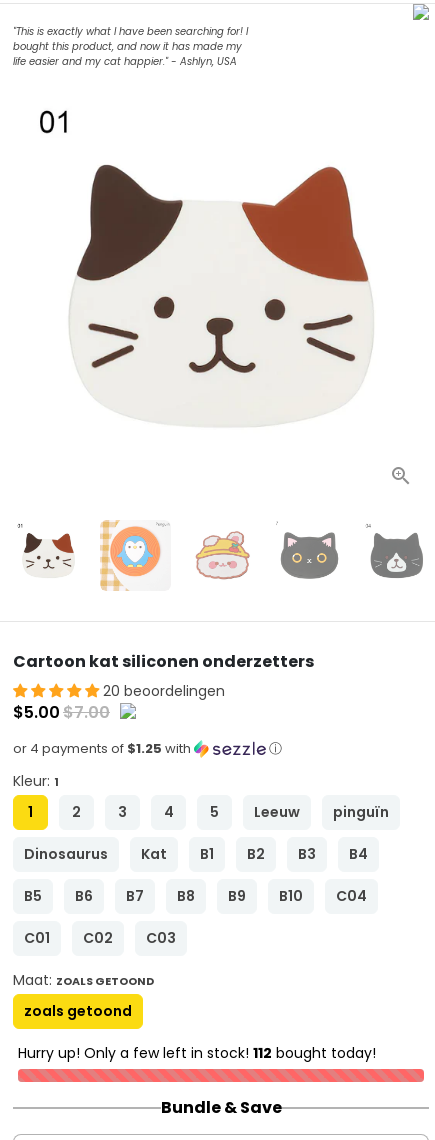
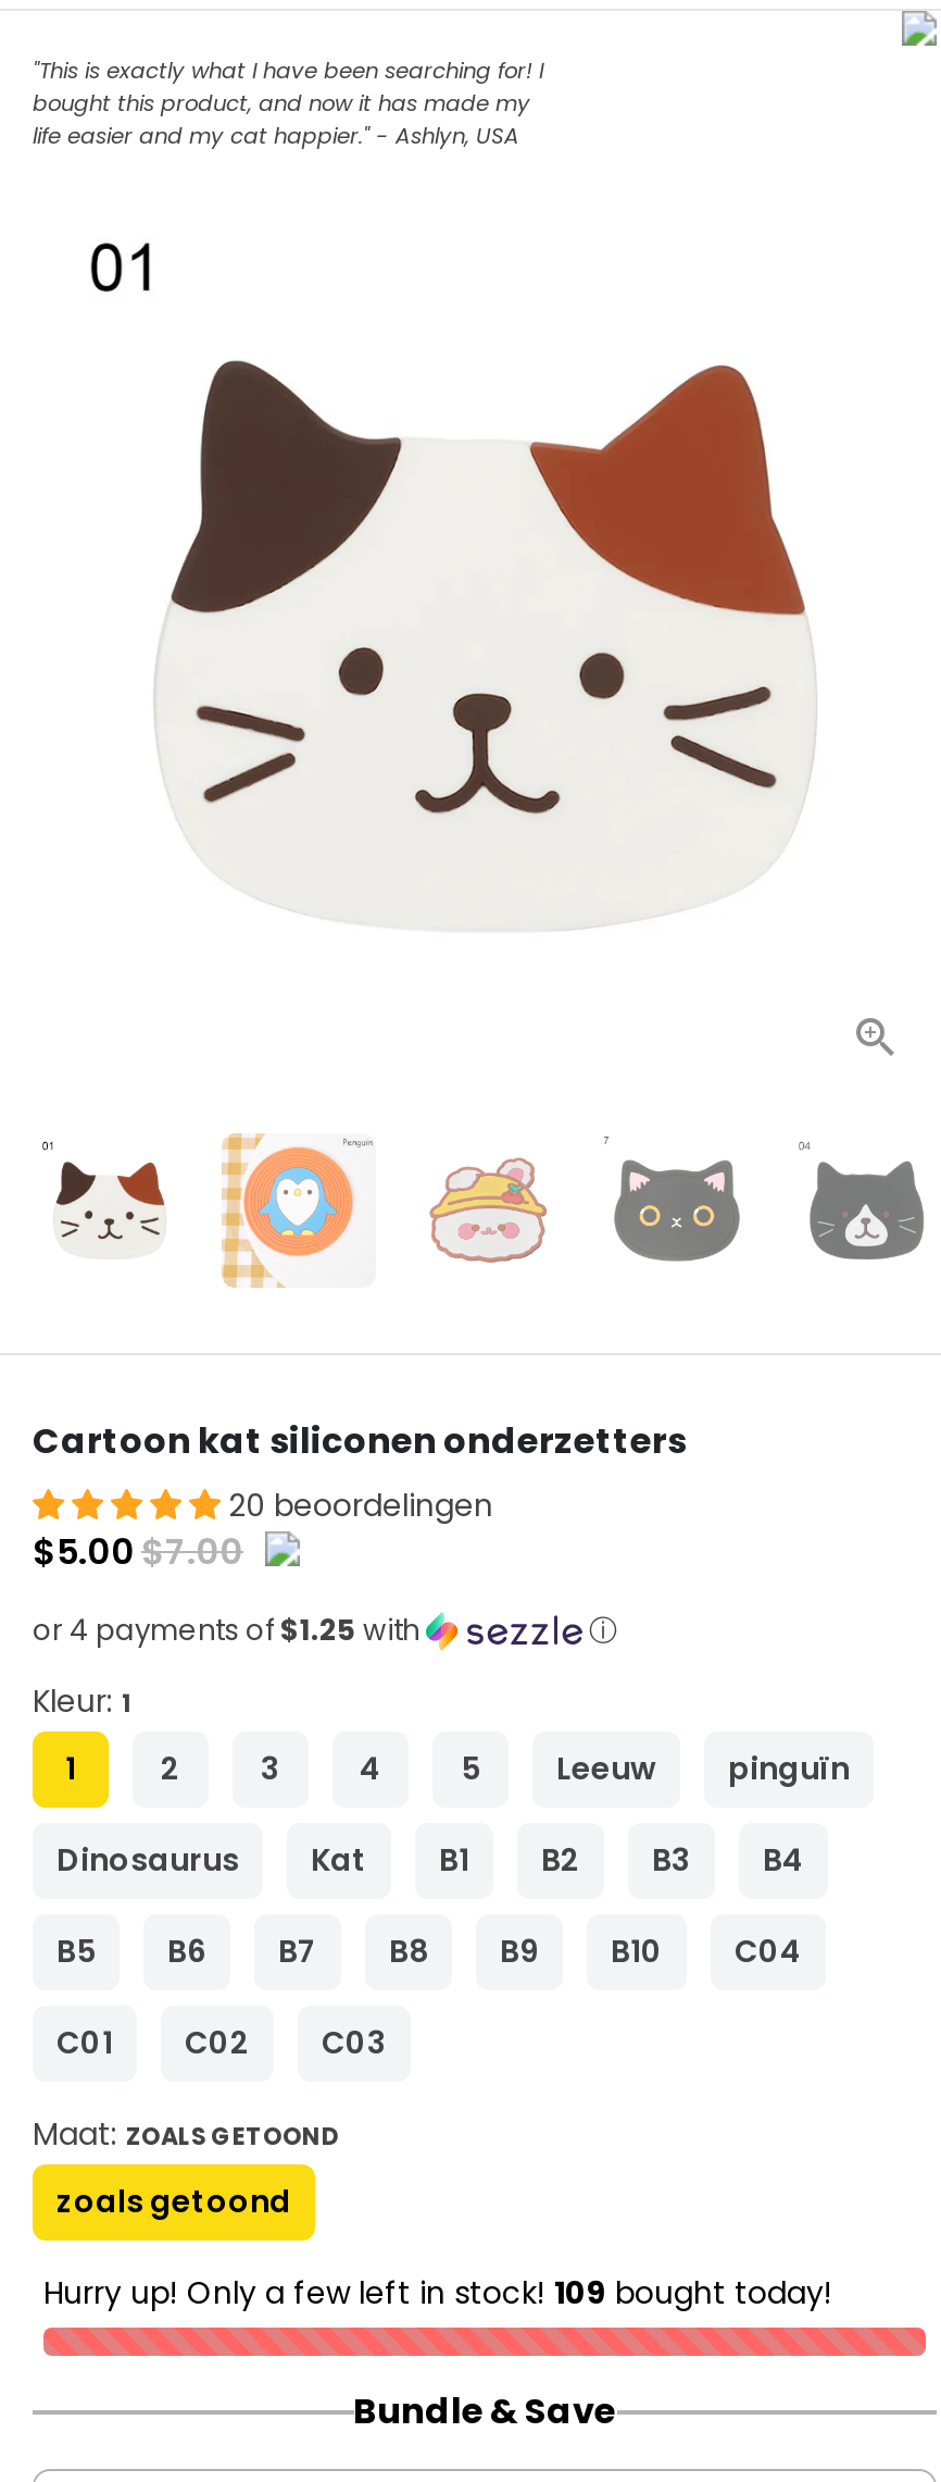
[18,1043,376,1063] Hurry up! Only a few left in stock! 112 bought today! -> [43,2271,832,2315] Hurry up! Only a few left in stock! 109 bought today!

